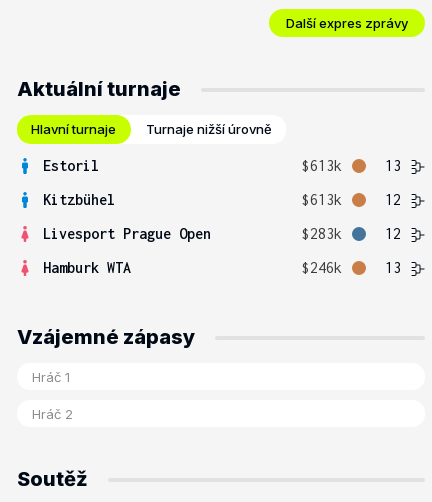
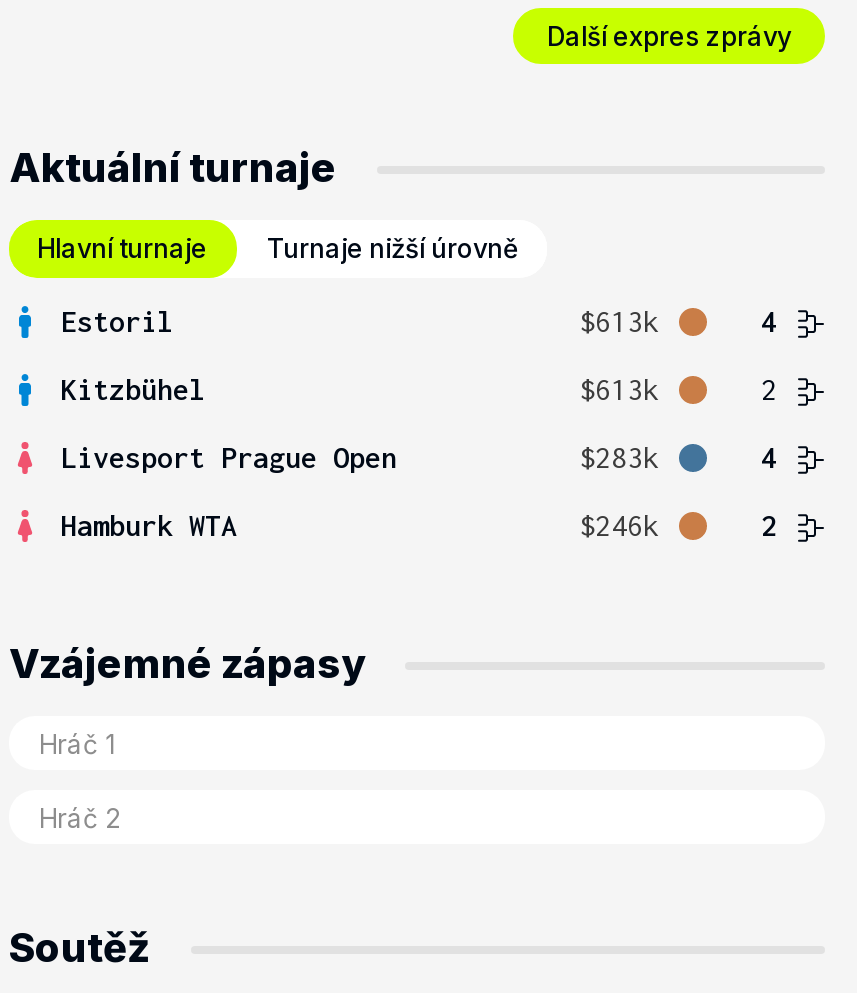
[385,157,401,174] 13 -> [761,304,777,338] 4
[385,191,401,208] 12 -> [761,372,777,406] 2
[385,225,401,242] 12 -> [761,440,777,474] 4
[385,259,401,276] 13 -> [761,508,777,542] 2

